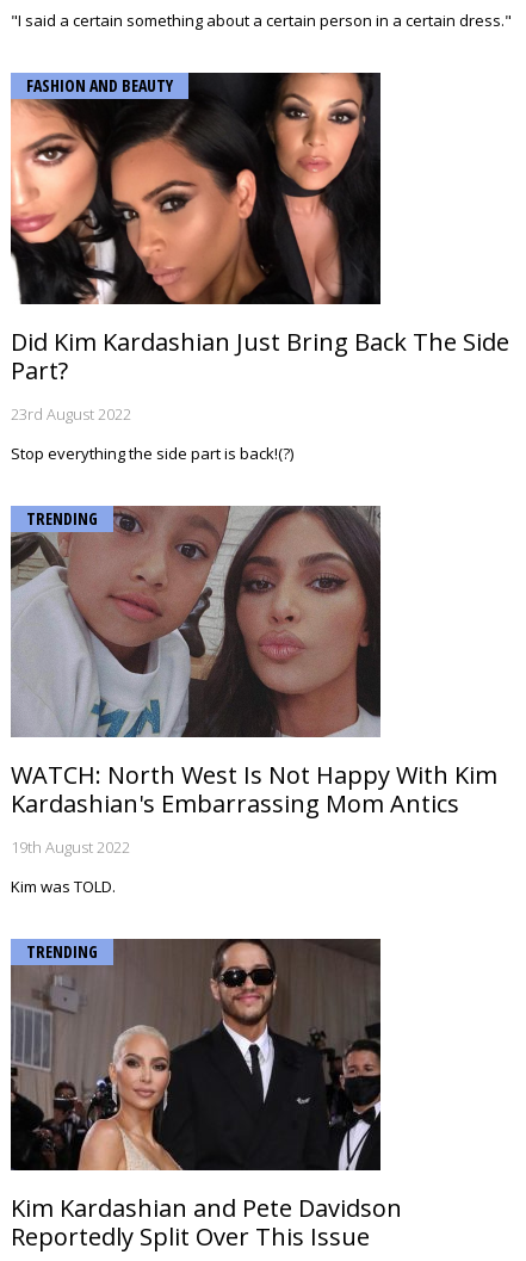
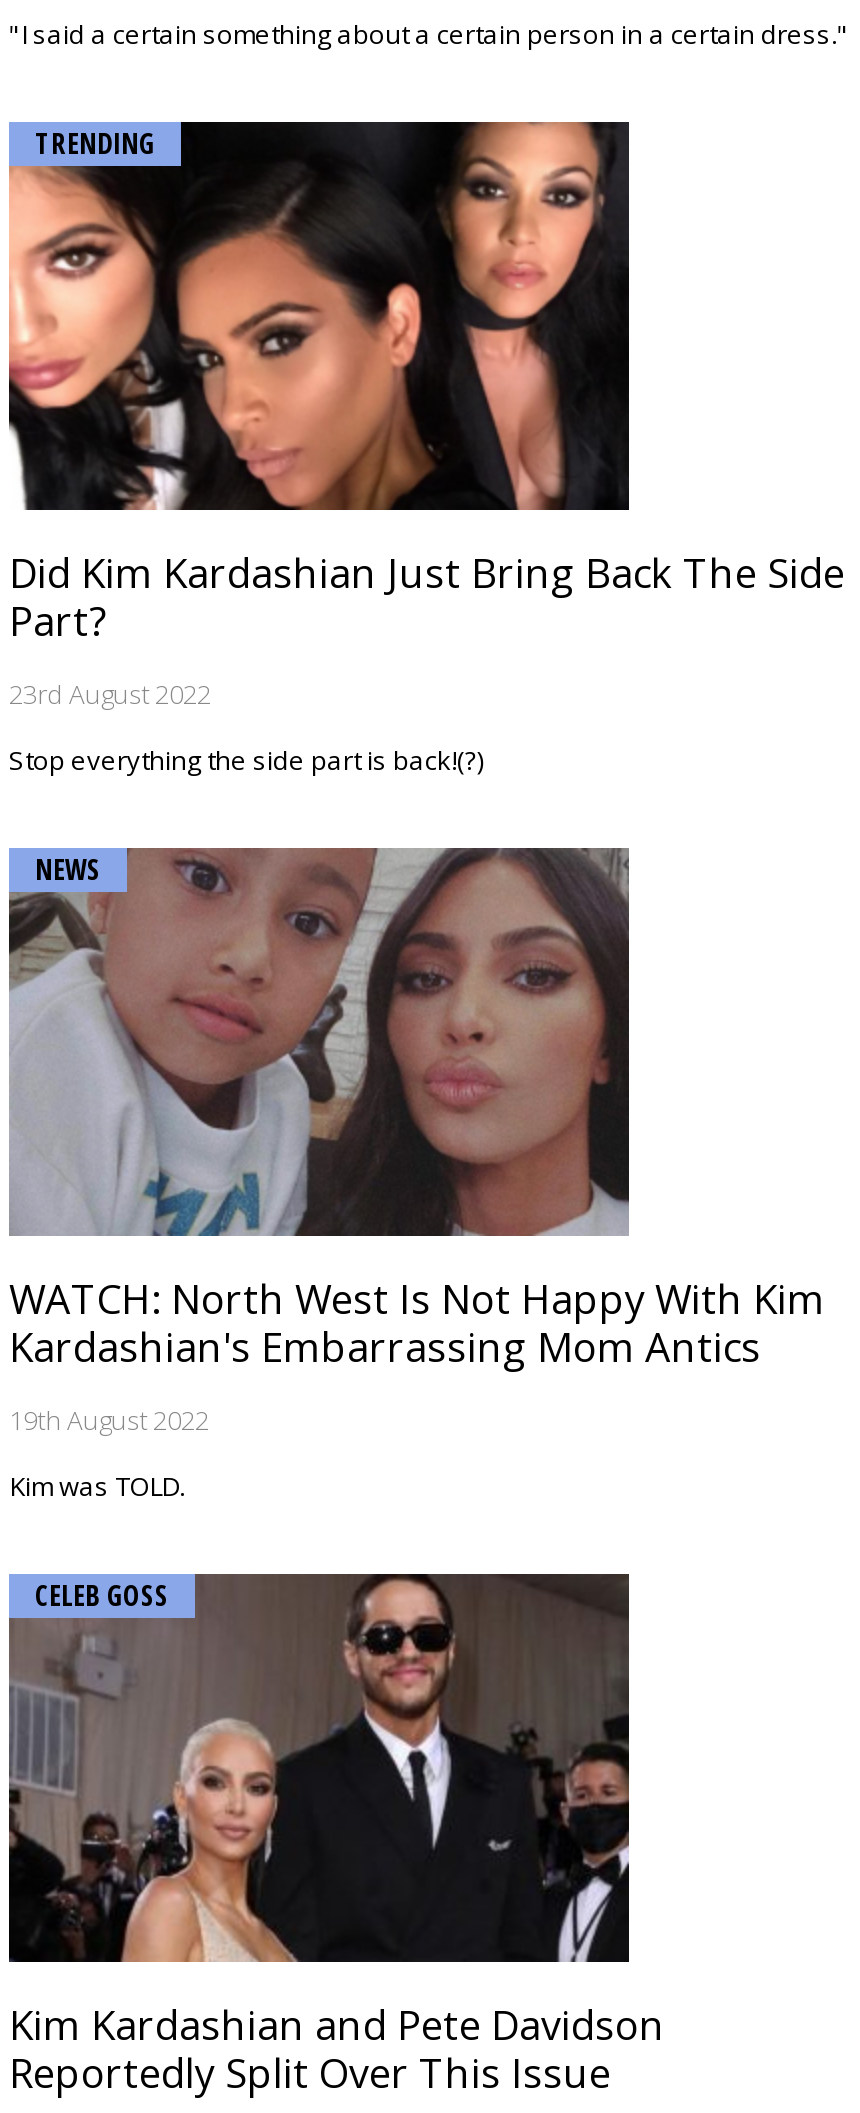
[26,74,173,97] FASHION AND BEAUTY -> [35,124,155,162] TRENDING
[26,507,98,530] TRENDING -> [35,850,101,888] NEWS
[26,940,98,963] TRENDING -> [35,1576,169,1614] CELEB GOSS

